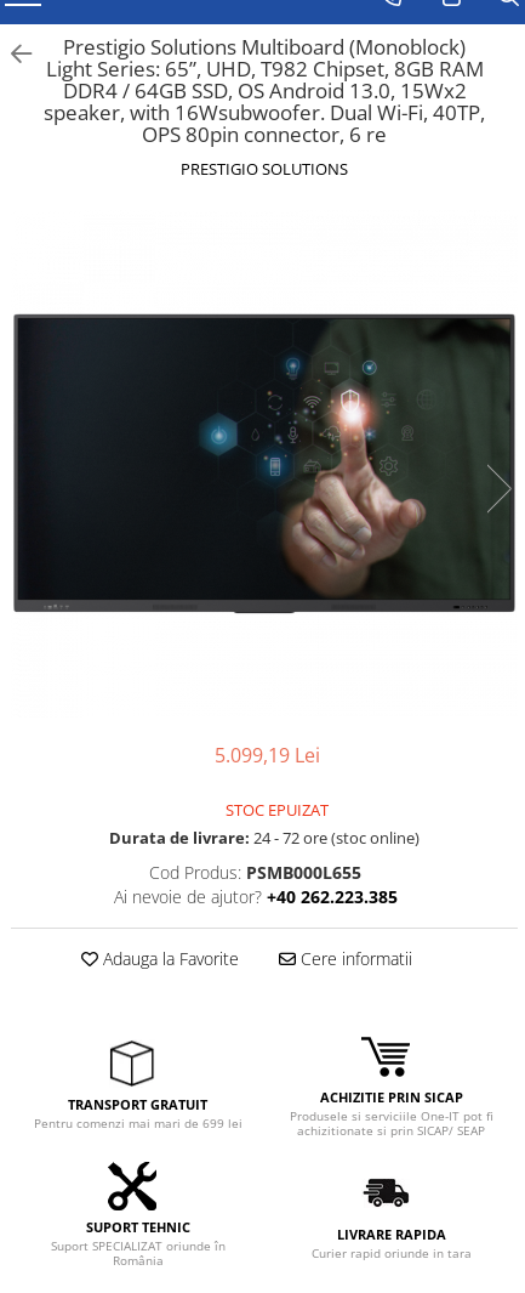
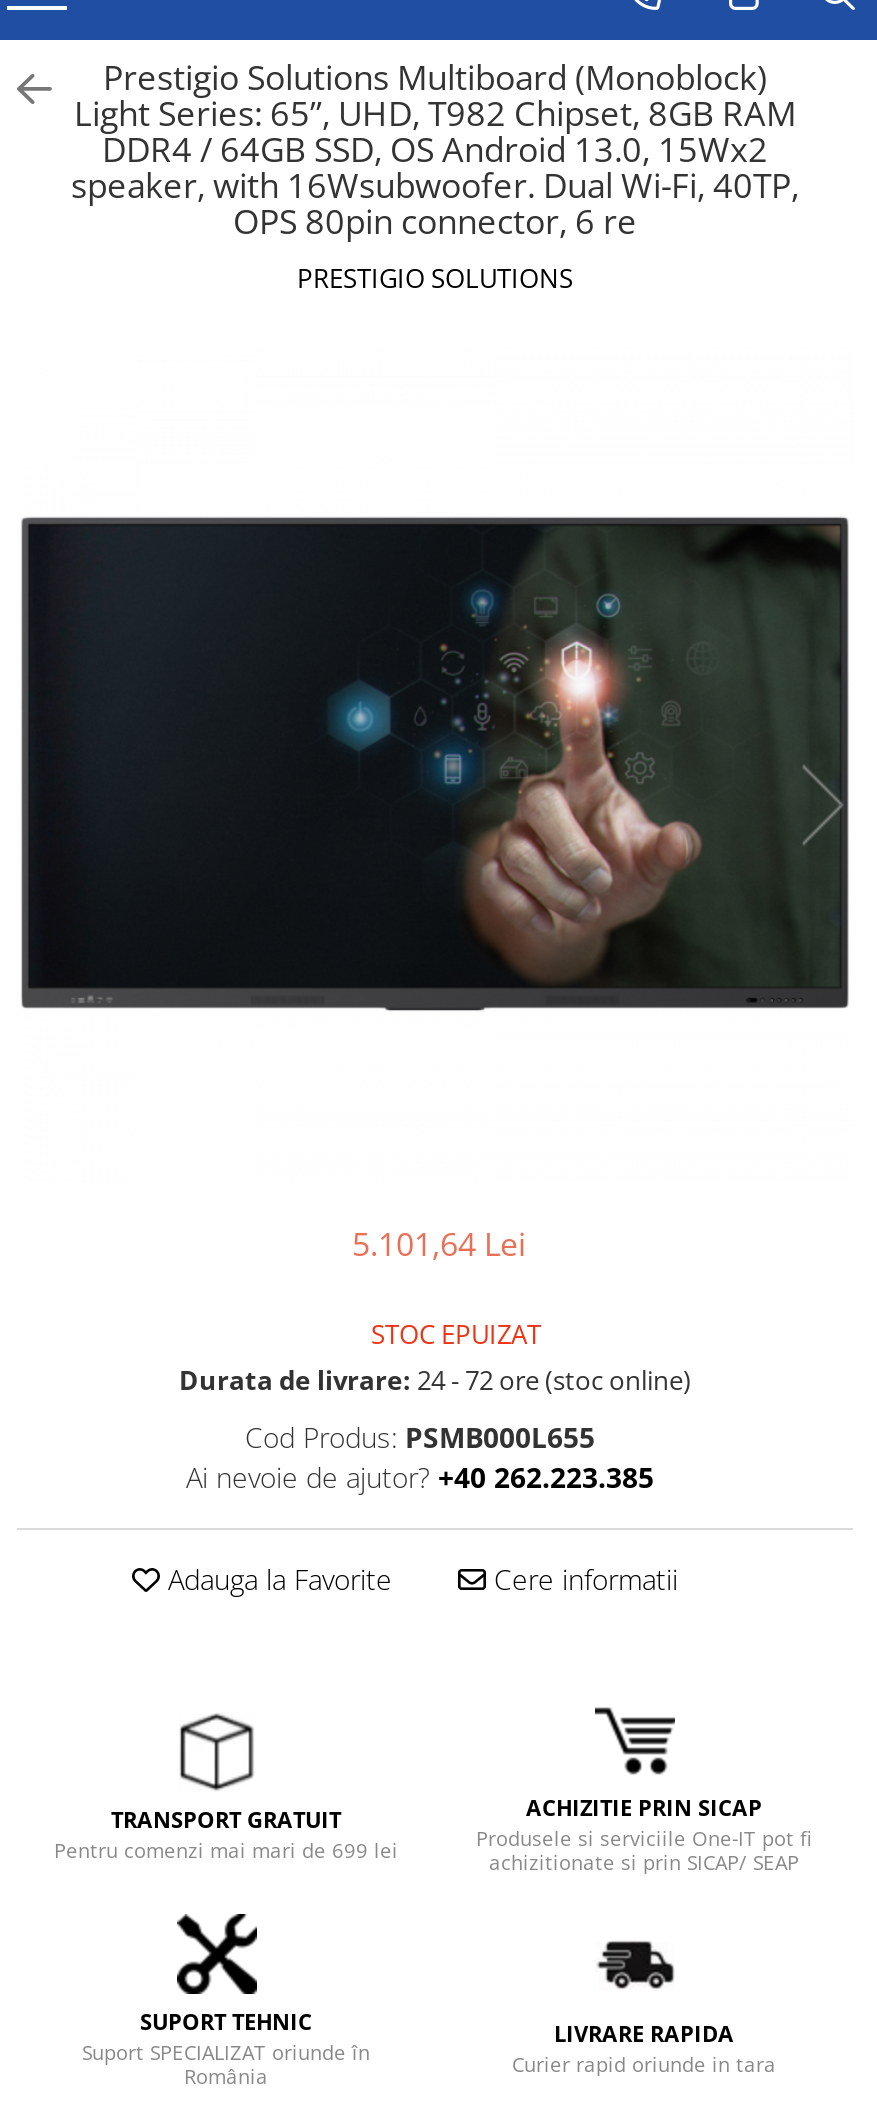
[214,742,319,769] 5.099,19 Lei -> [352,1222,526,1266] 5.101,64 Lei

